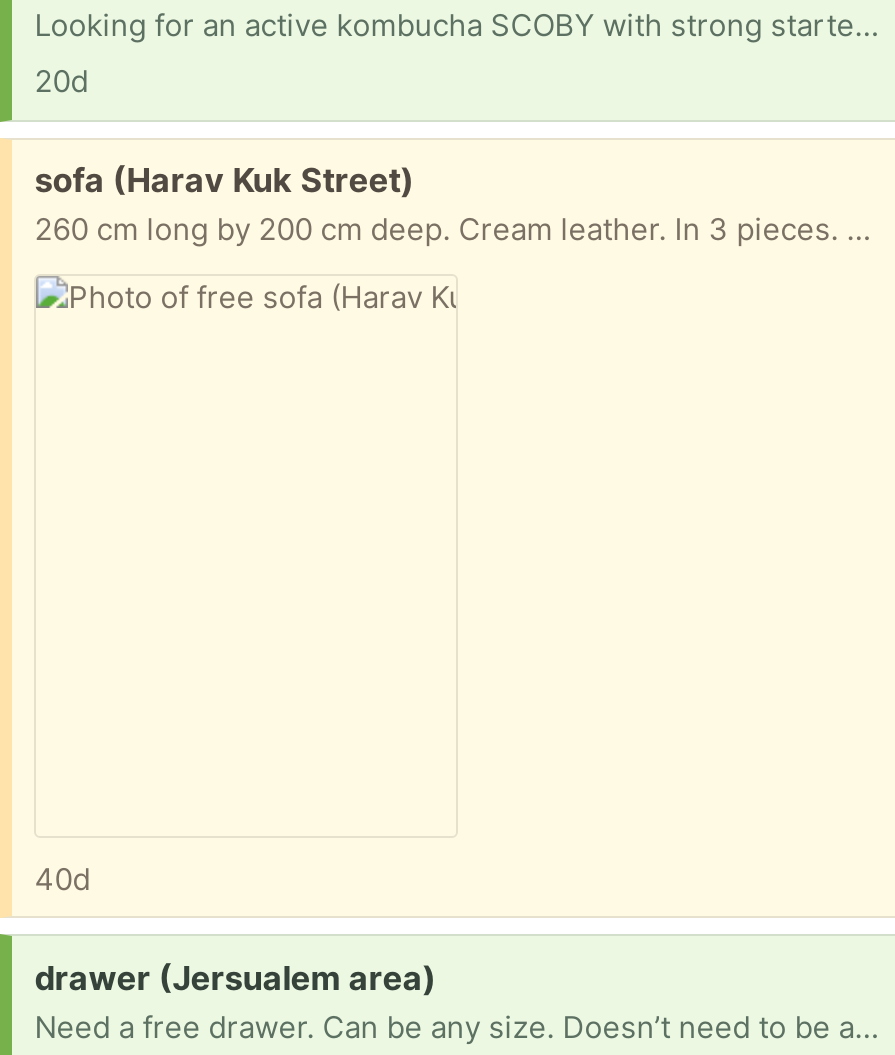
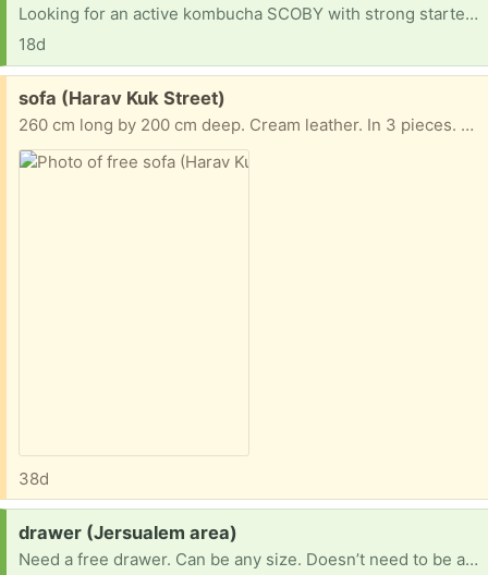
[34,62,88,100] 20d -> [19,34,46,55] 18d
[34,859,90,897] 40d -> [19,468,49,489] 38d

